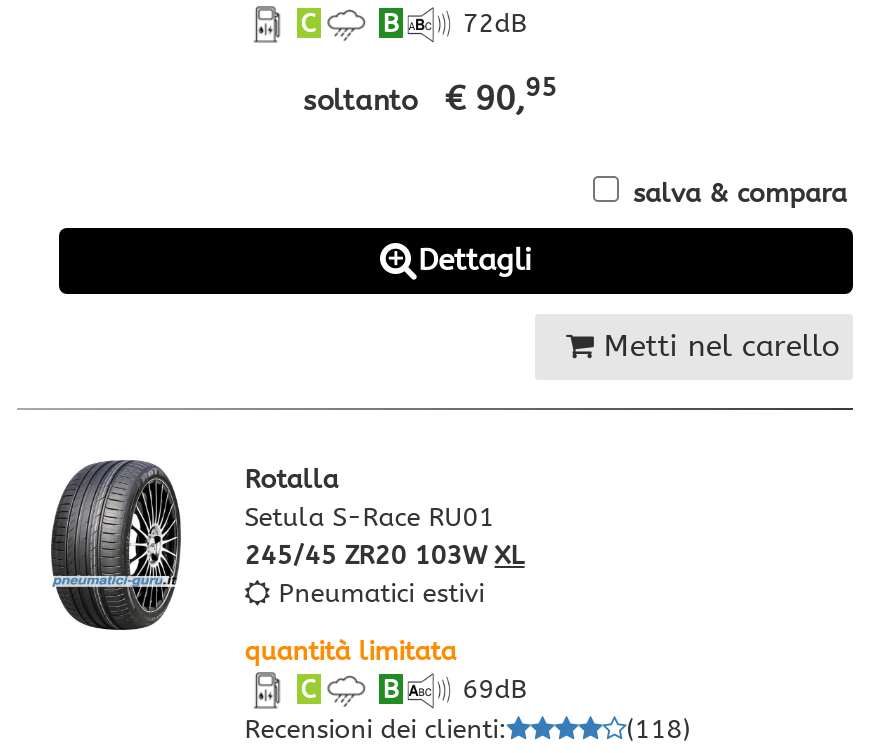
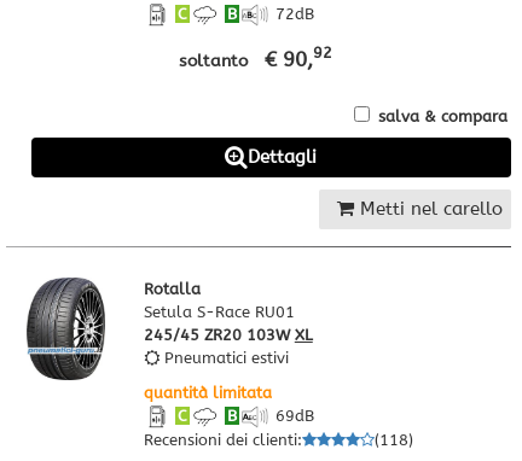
[303,73,557,117] soltanto € 90,95 -> [179,44,332,71] soltanto € 90,92

